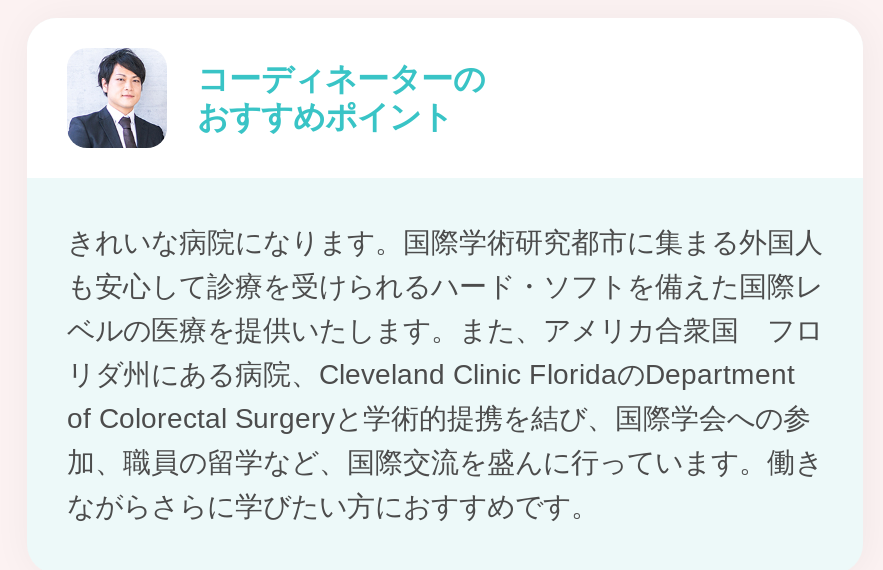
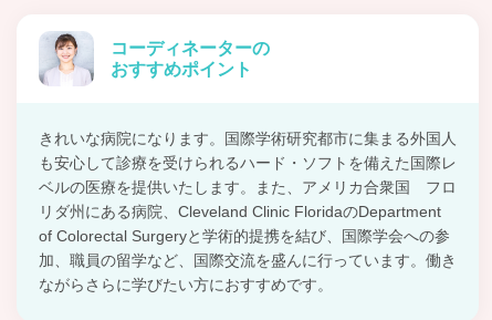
[67,48,165,150] [image] -> [39,31,95,86] [image]

